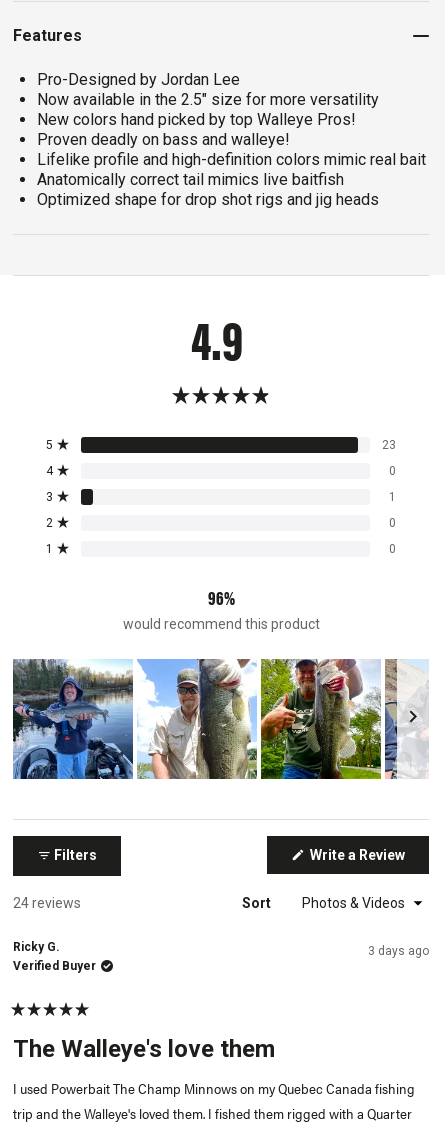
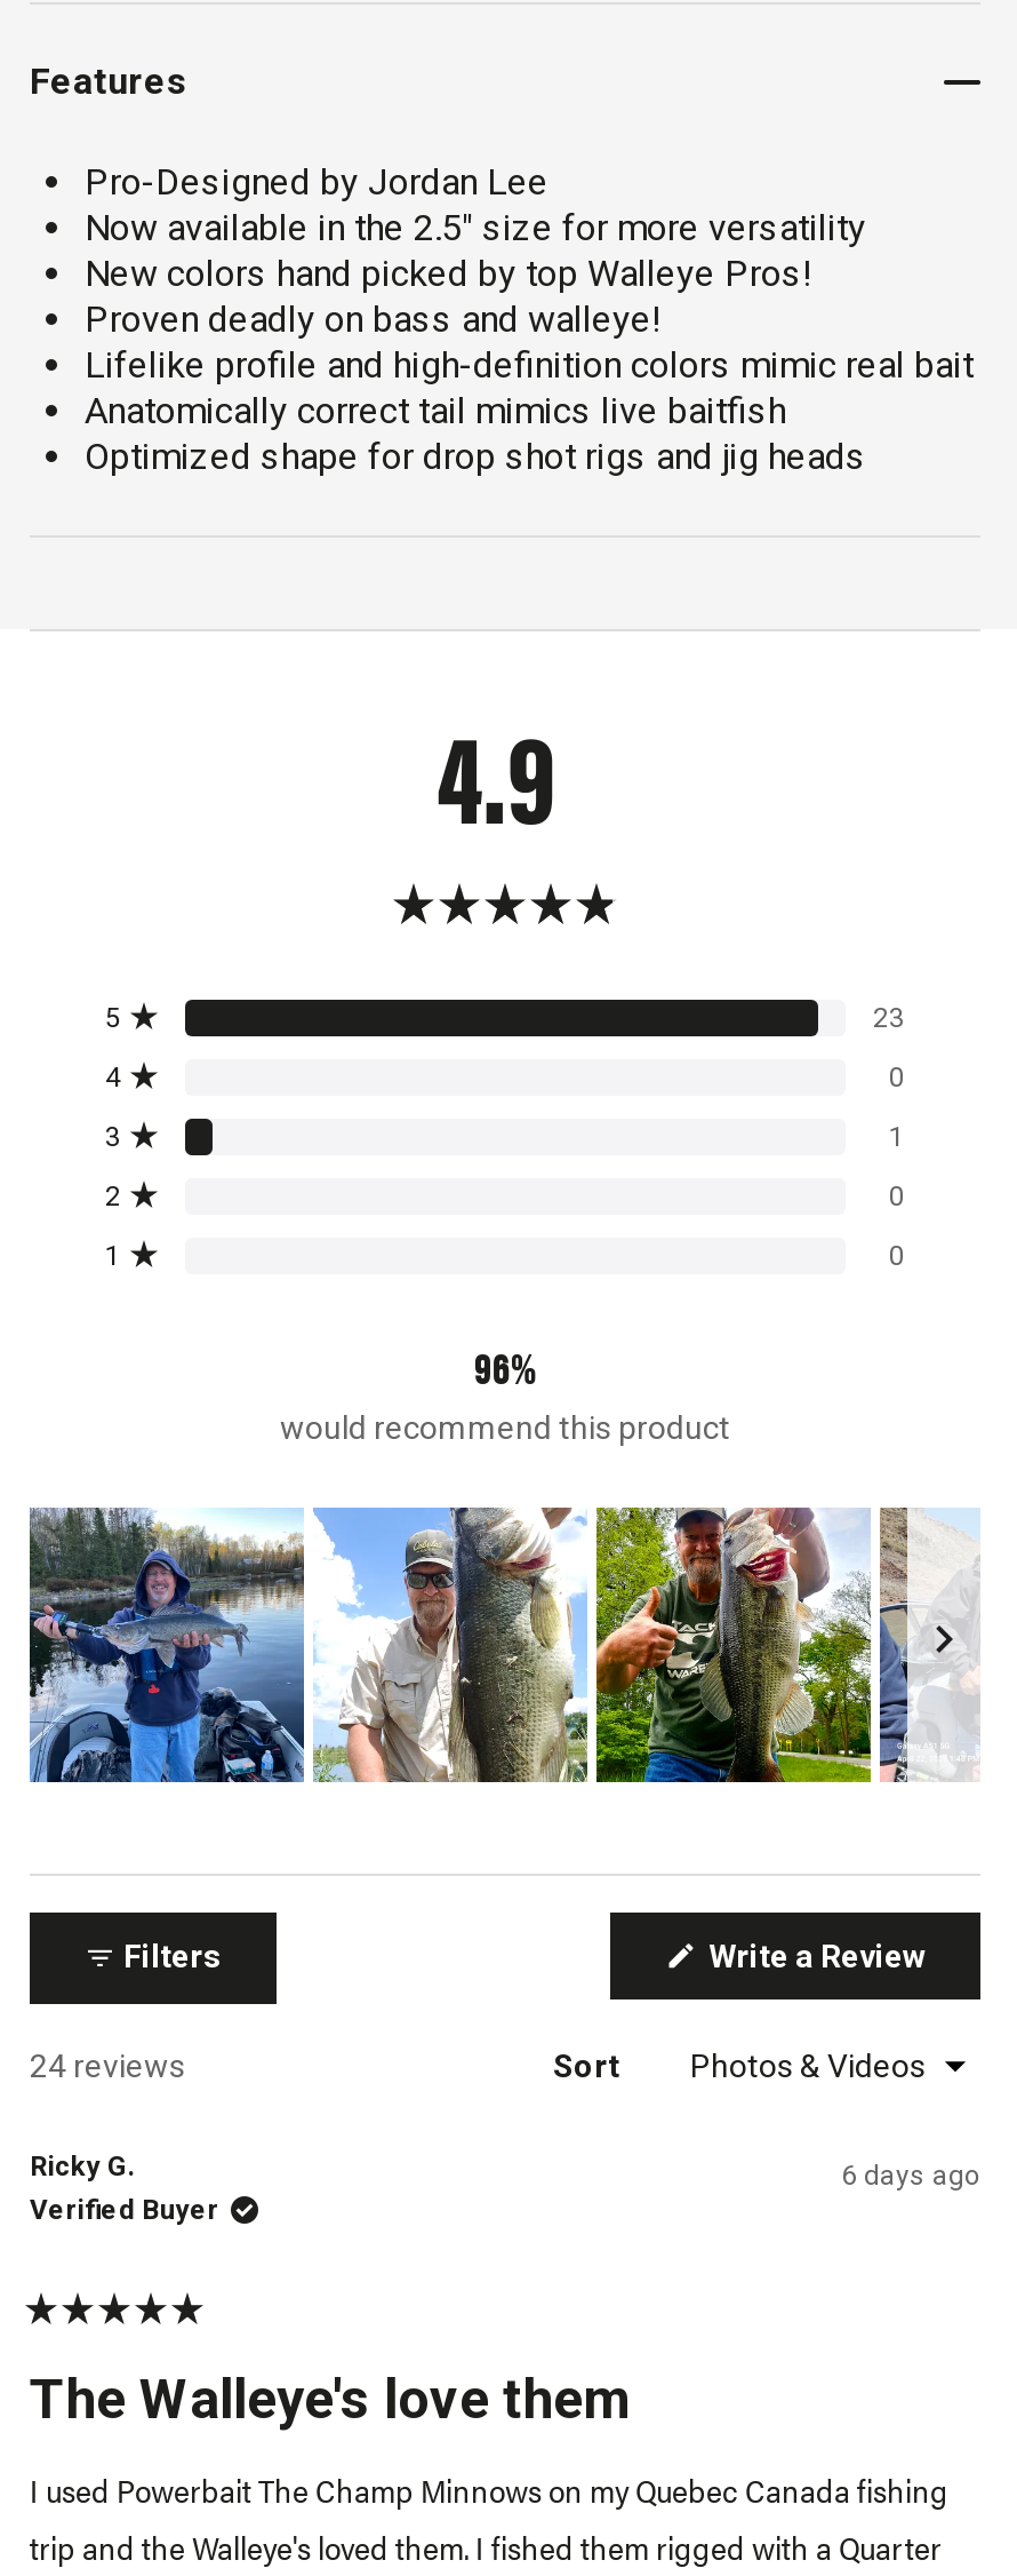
[368,944,429,958] 3 days ago -> [841,2159,980,2191] 6 days ago

